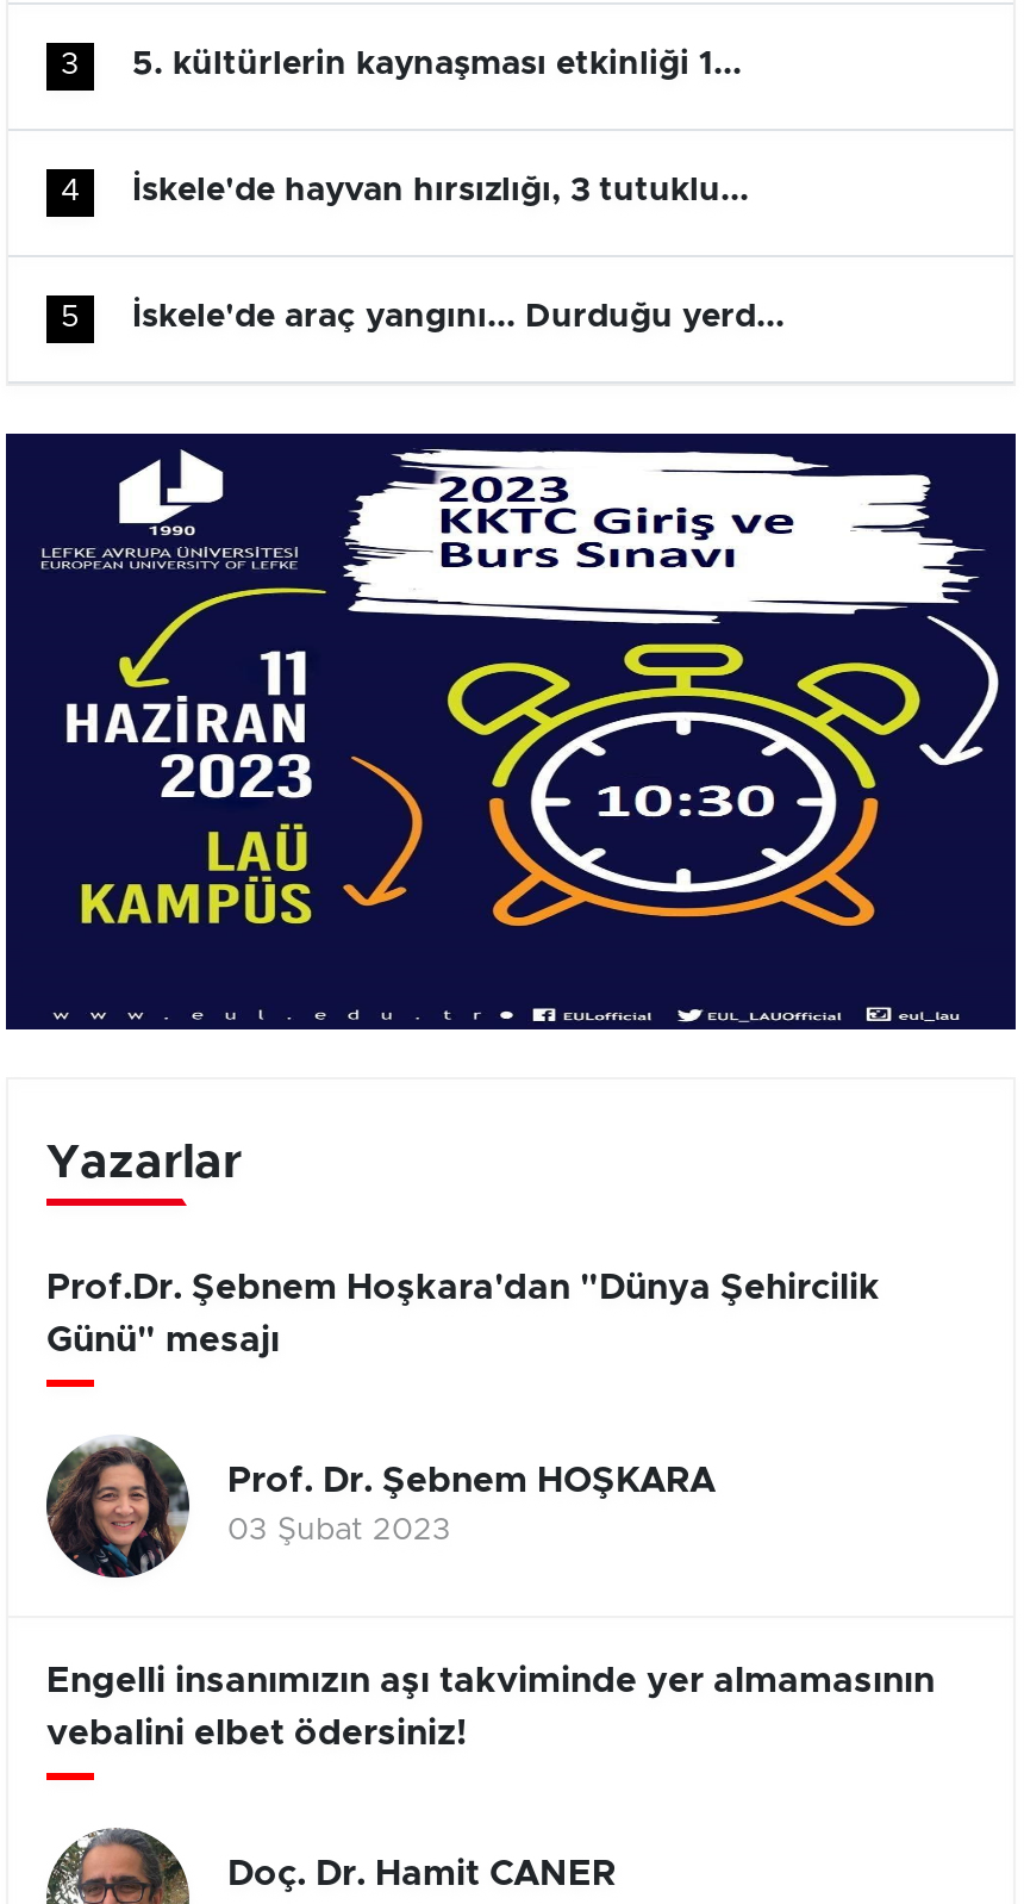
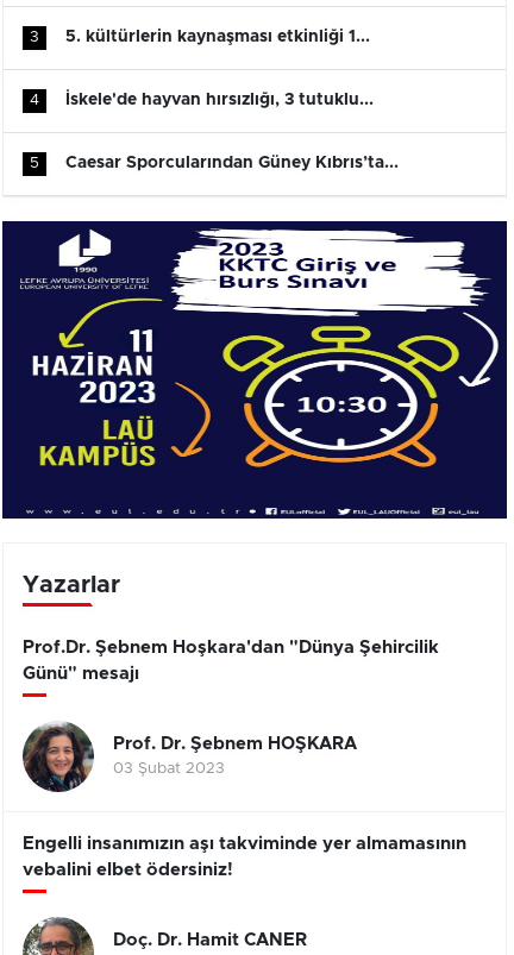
[132,300,785,333] İskele'de araç yangını... Durduğu yerd... -> [65,154,399,171] Caesar Sporcularından Güney Kıbrıs’ta...

